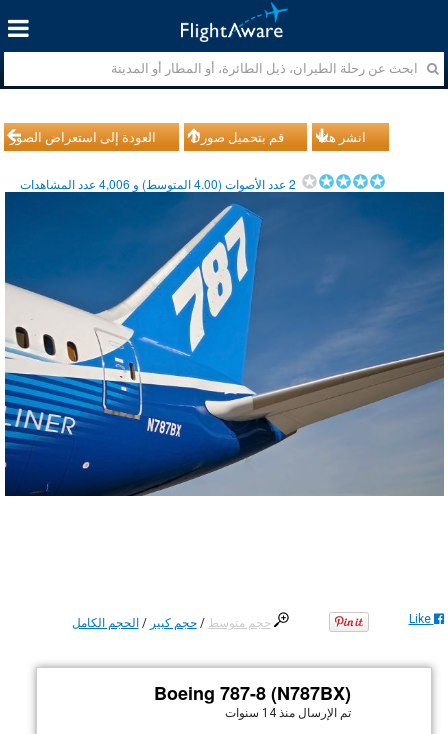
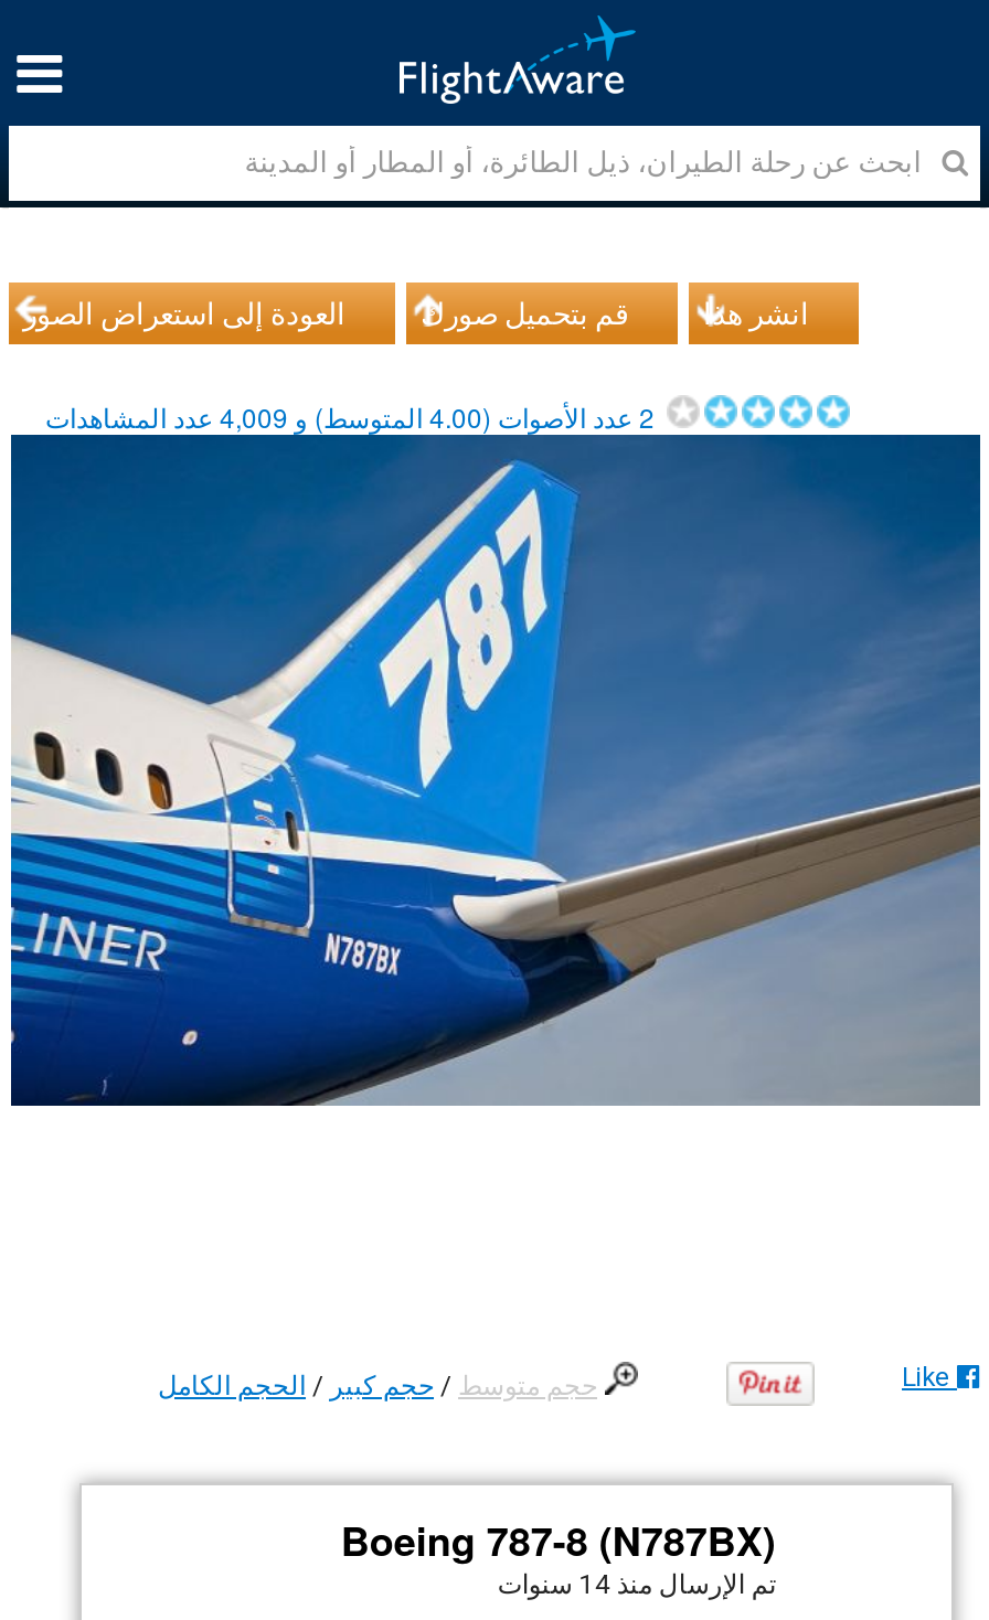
[14,175,296,192] 2 عدد الأصوات (4.00 المتوسط) و 4,006 عدد المشاهدات -> [32,397,655,434] 2 عدد الأصوات (4.00 المتوسط) و 4,009 عدد المشاهدات

